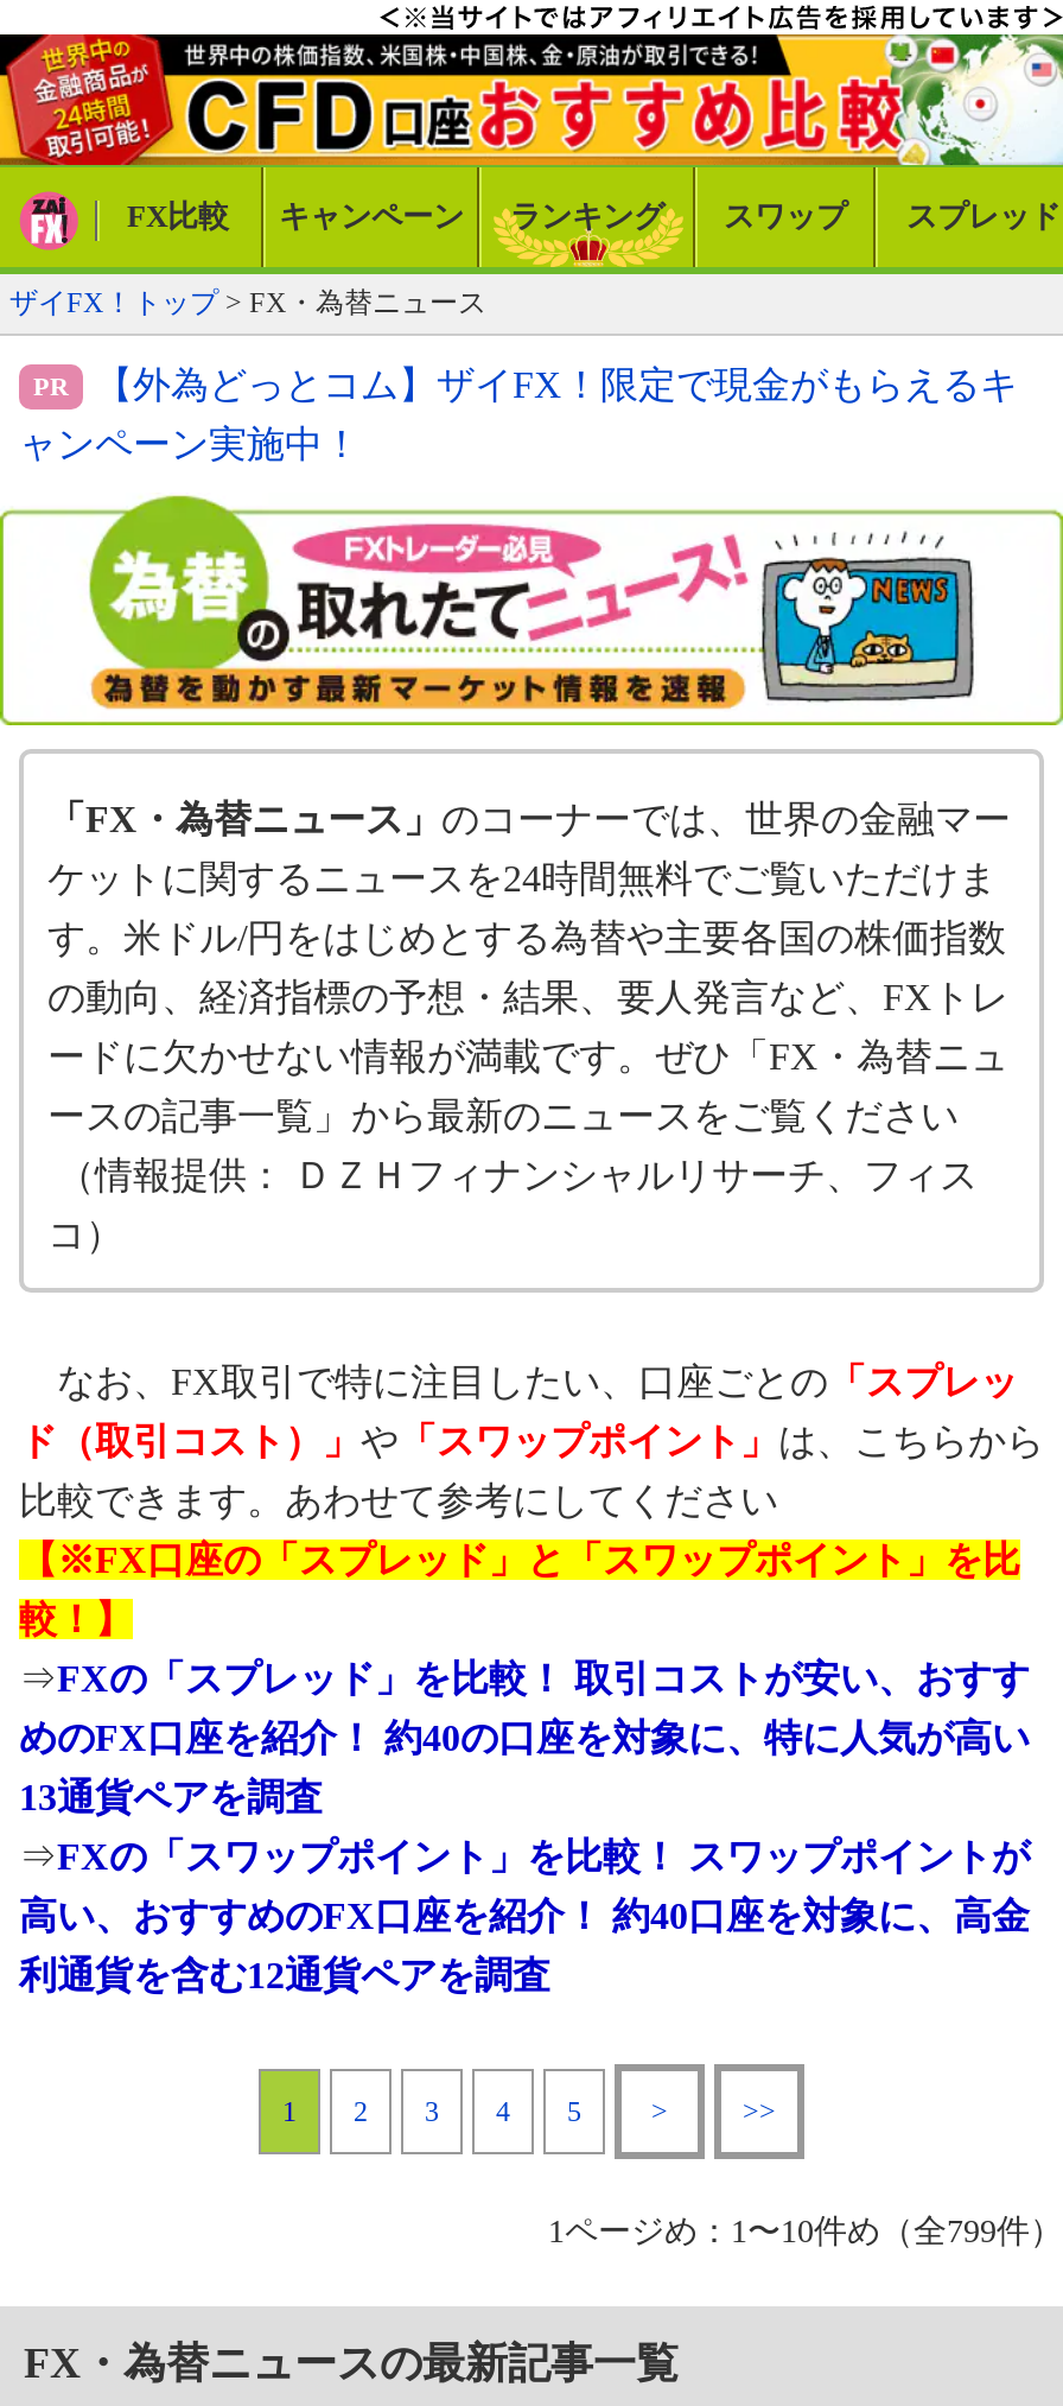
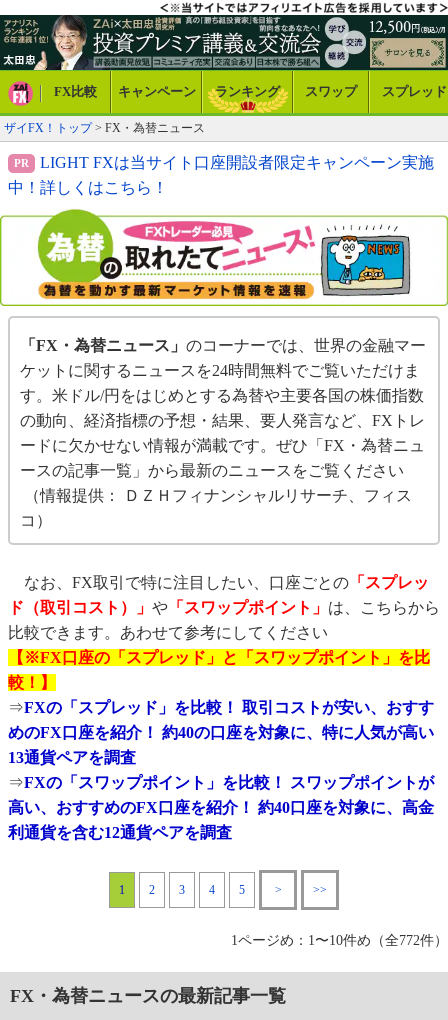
[7,32,1056,167] [image] -> [3,14,445,71] [image]
[95,365,1018,406] 【外為どっとコム】ザイFX！限定で現金がもらえるキ -> [40,154,434,171] LIGHT FXは当サイト口座開設者限定キャンペーン実施
[19,425,361,465] ャンペーン実施中！ -> [8,179,168,196] 中！詳しくはこちら！
[548,2215,1063,2250] 1ページめ：1〜10件め（全799件） -> [231,933,448,948] 1ページめ：1〜10件め（全772件）

